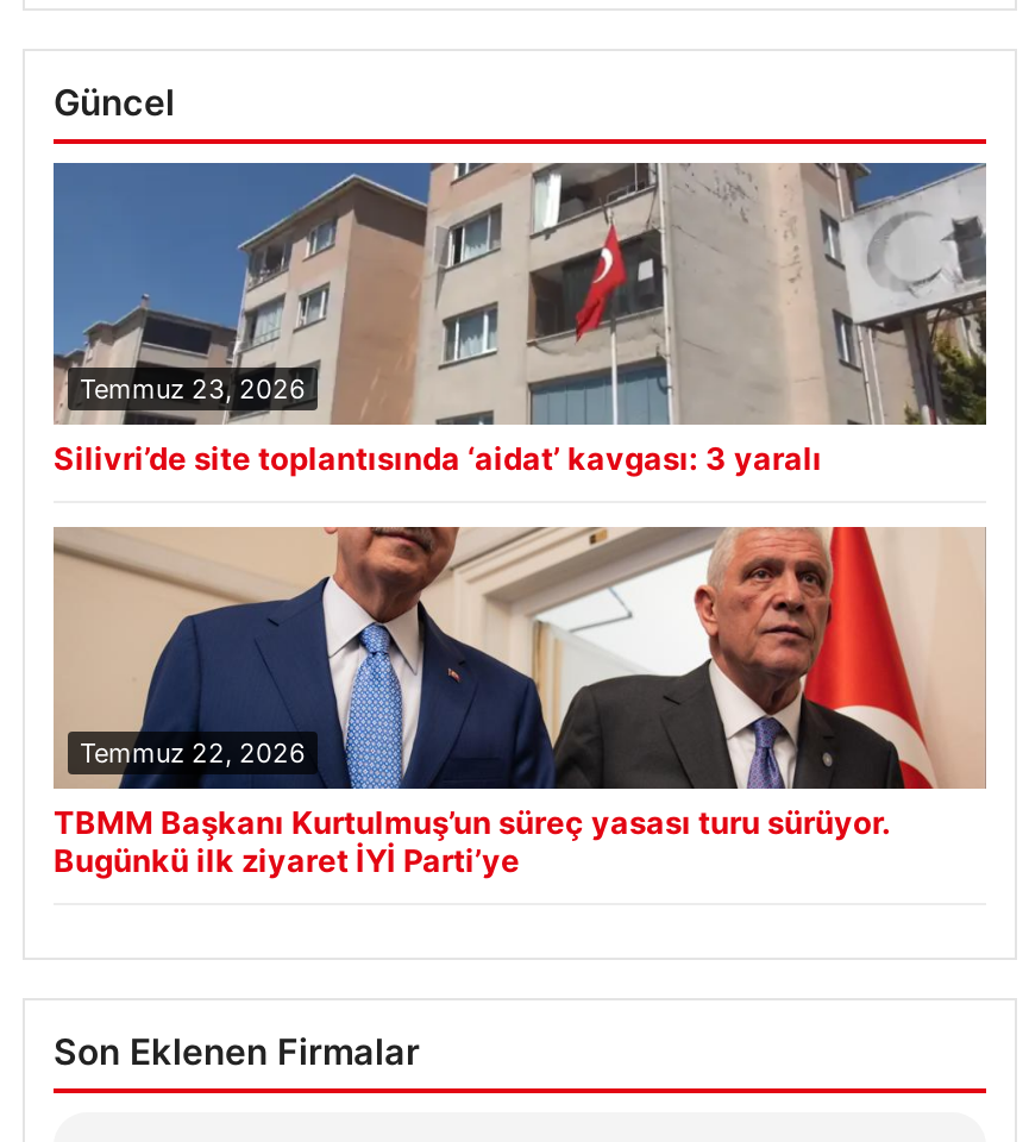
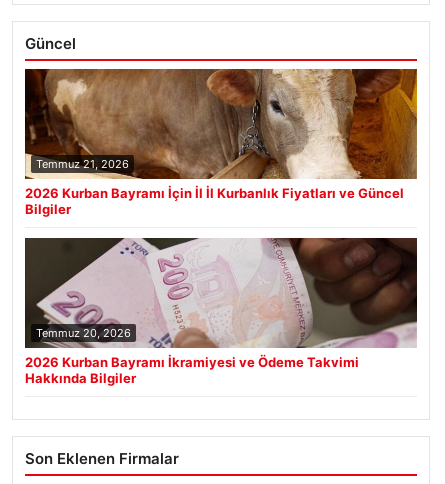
[51,161,989,405] [image] | Temmuz 23, 2026 -> [24,68,418,177] [image] | Temmuz 21, 2026
[54,438,822,476] Silivri’de site toplantısında ‘aidat’ kavgası: 3 yaralı -> [25,185,404,217] 2026 Kurban Bayramı İçin İl İl Kurbanlık Fiyatları ve Güncel | Bilgiler
[51,525,986,789] [image] | Temmuz 22, 2026 -> [25,237,418,348] [image] | Temmuz 20, 2026
[54,802,891,878] TBMM Başkanı Kurtulmuş’un süreç yasası turu sürüyor. | Bugünkü ilk ziyaret İYİ Parti’ye -> [25,354,359,386] 2026 Kurban Bayramı İkramiyesi ve Ödeme Takvimi | Hakkında Bilgiler

